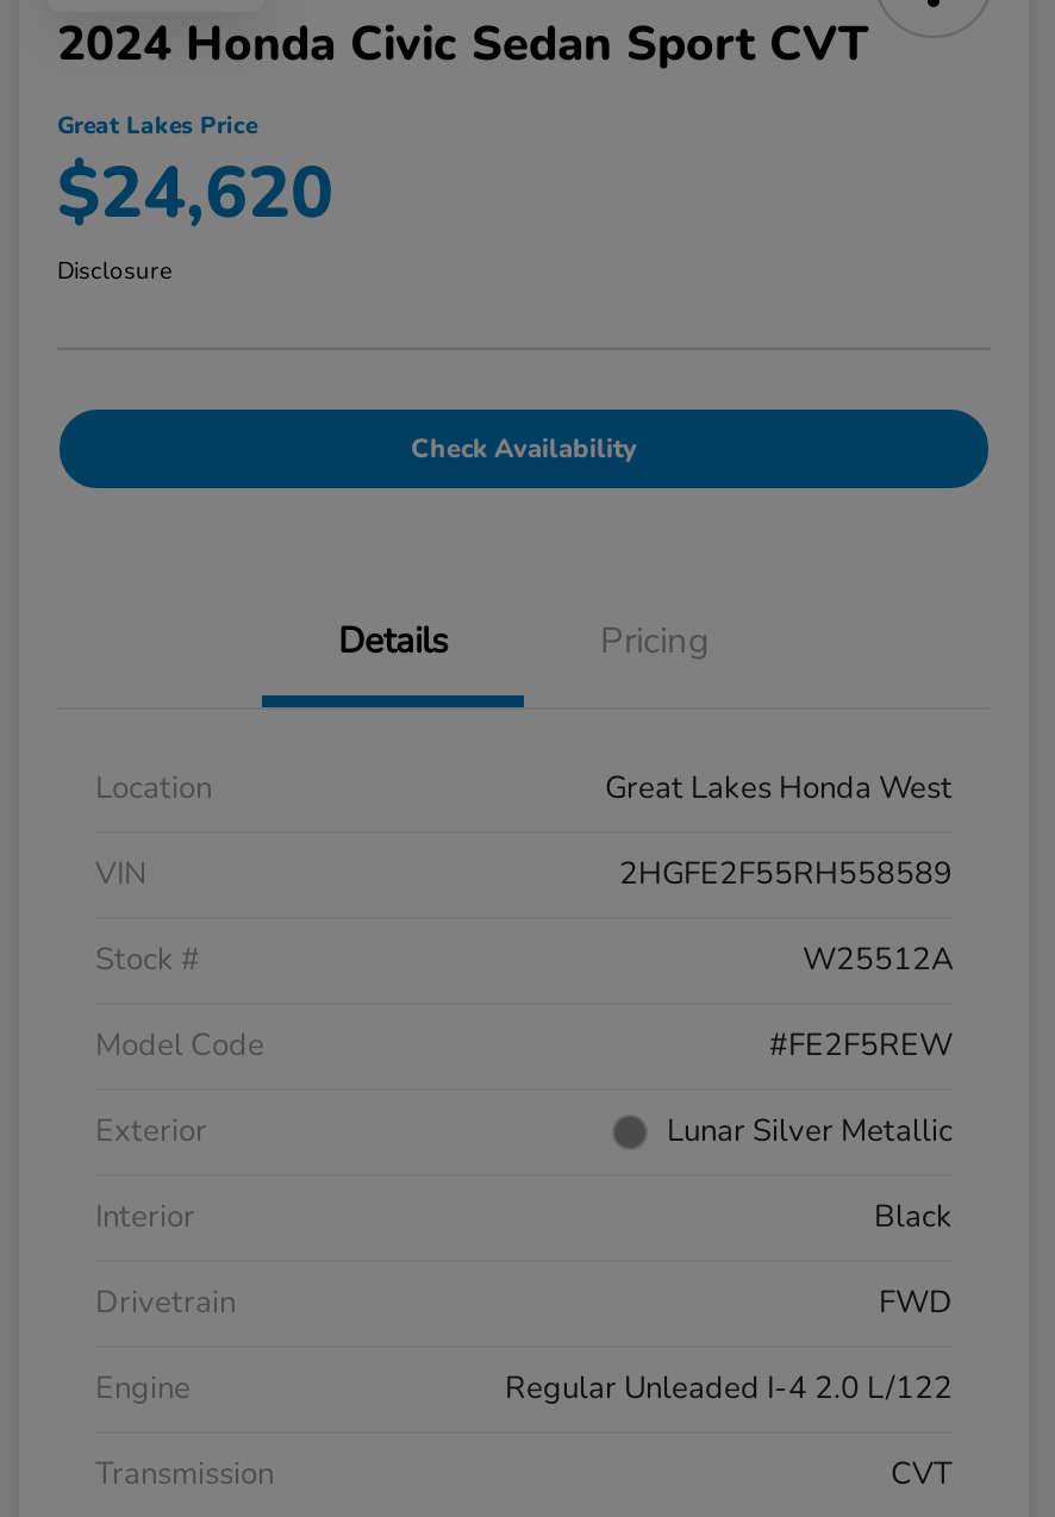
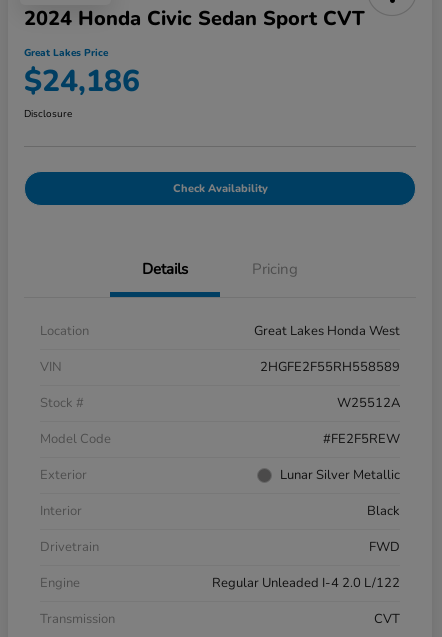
[57,145,333,242] $24,620 -> [24,61,140,102] $24,186

